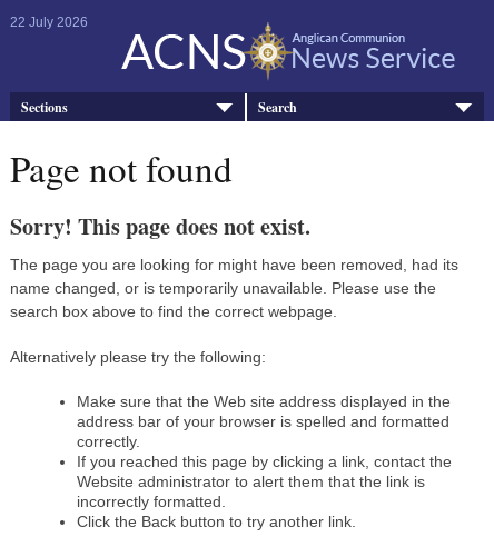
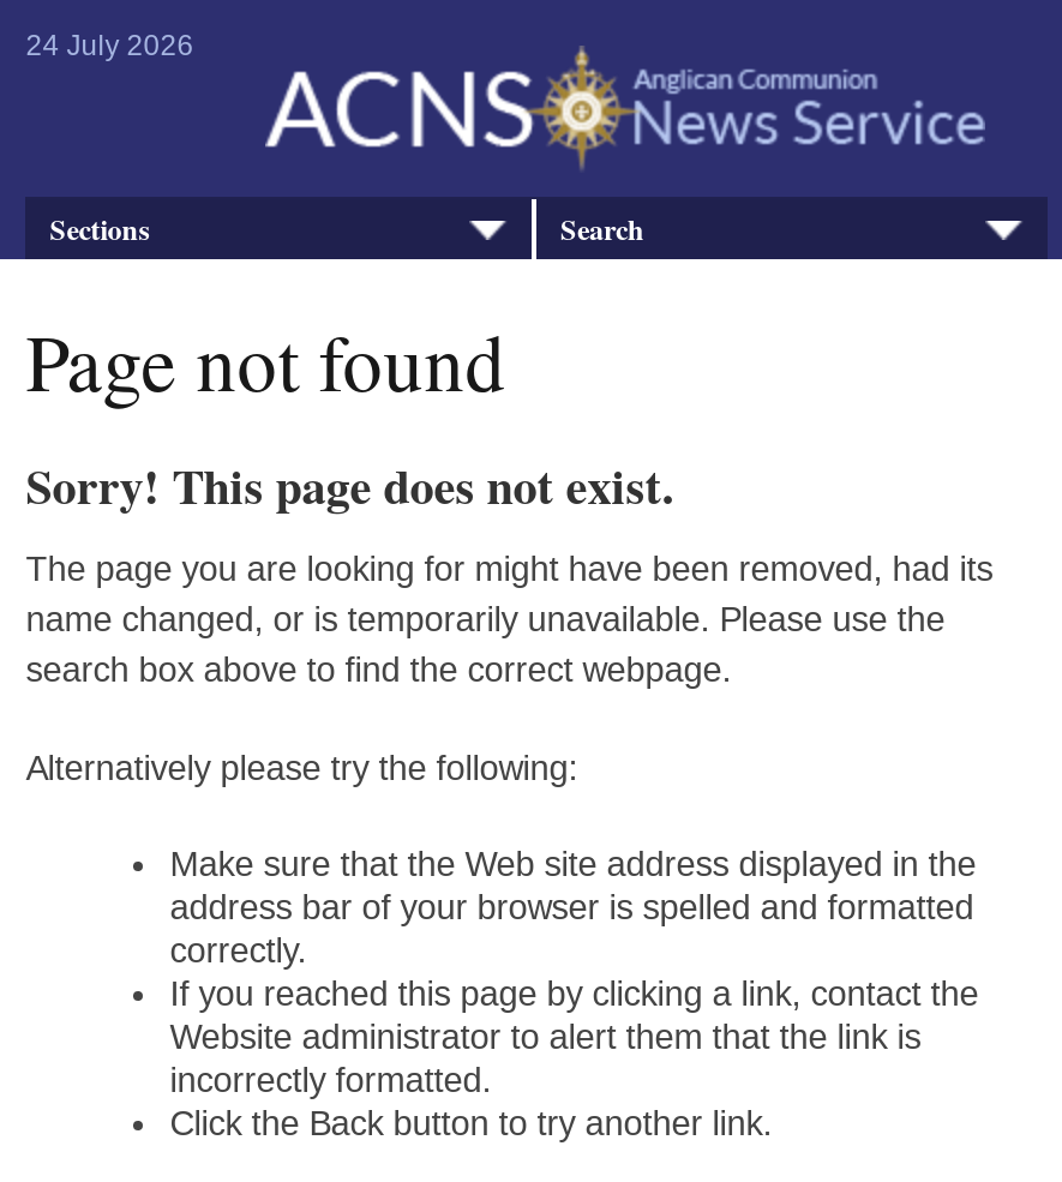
[10,14,88,30] 22 July 2026 -> [26,29,194,62] 24 July 2026

